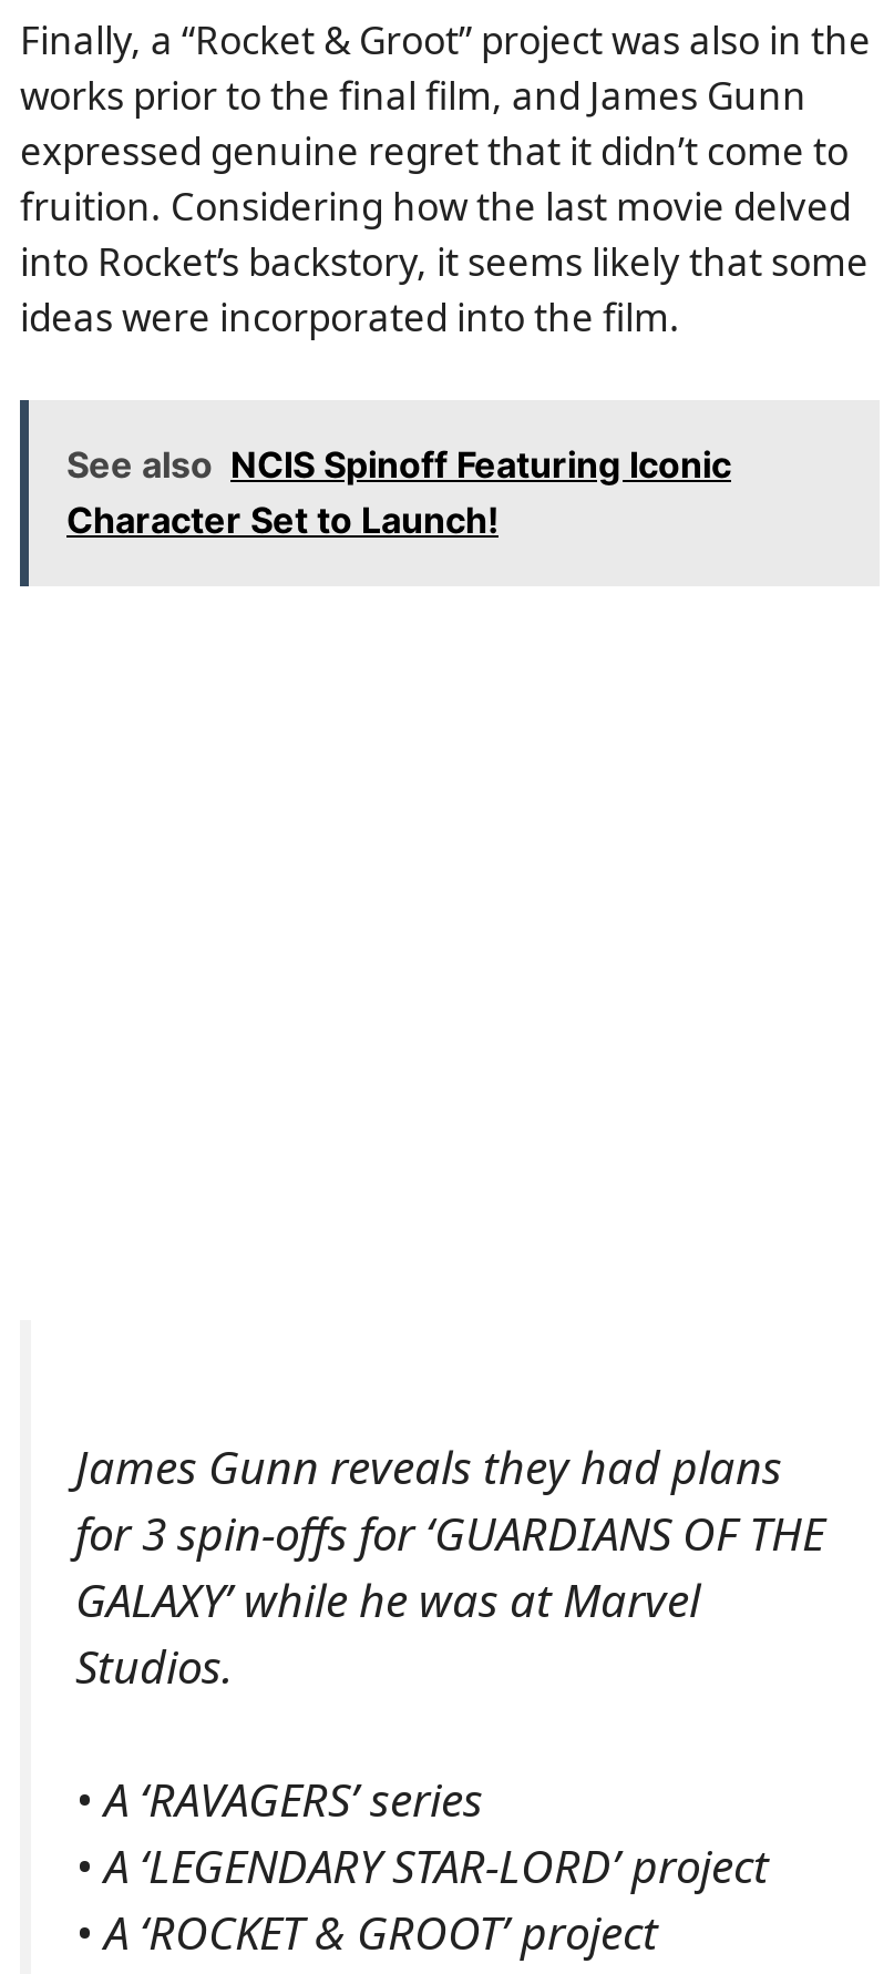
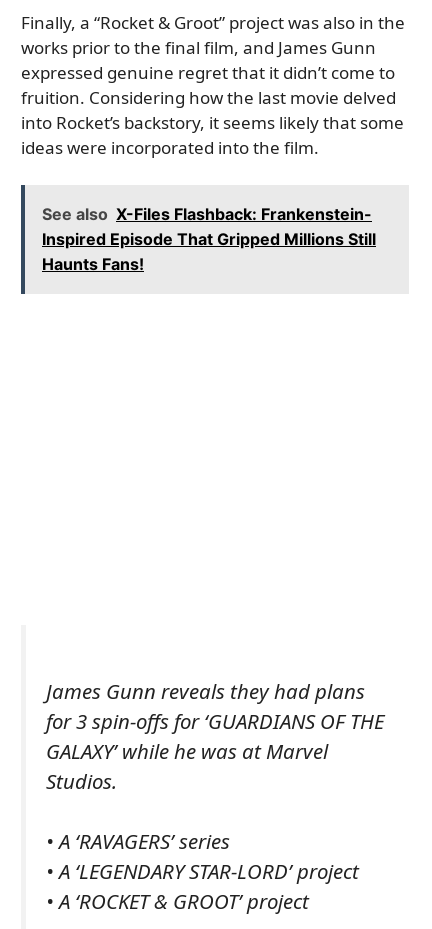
[66,443,731,542] See also NCIS Spinoff Featuring Iconic | Character Set to Launch! -> [42,204,376,274] See also X-Files Flashback: Frankenstein- | Inspired Episode That Gripped Millions Still | Haunts Fans!

